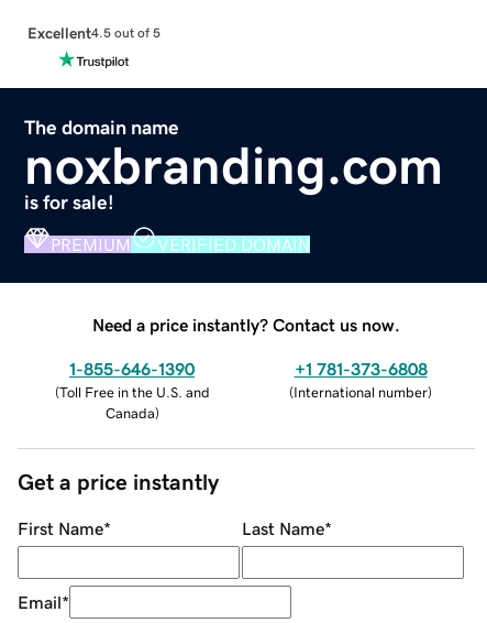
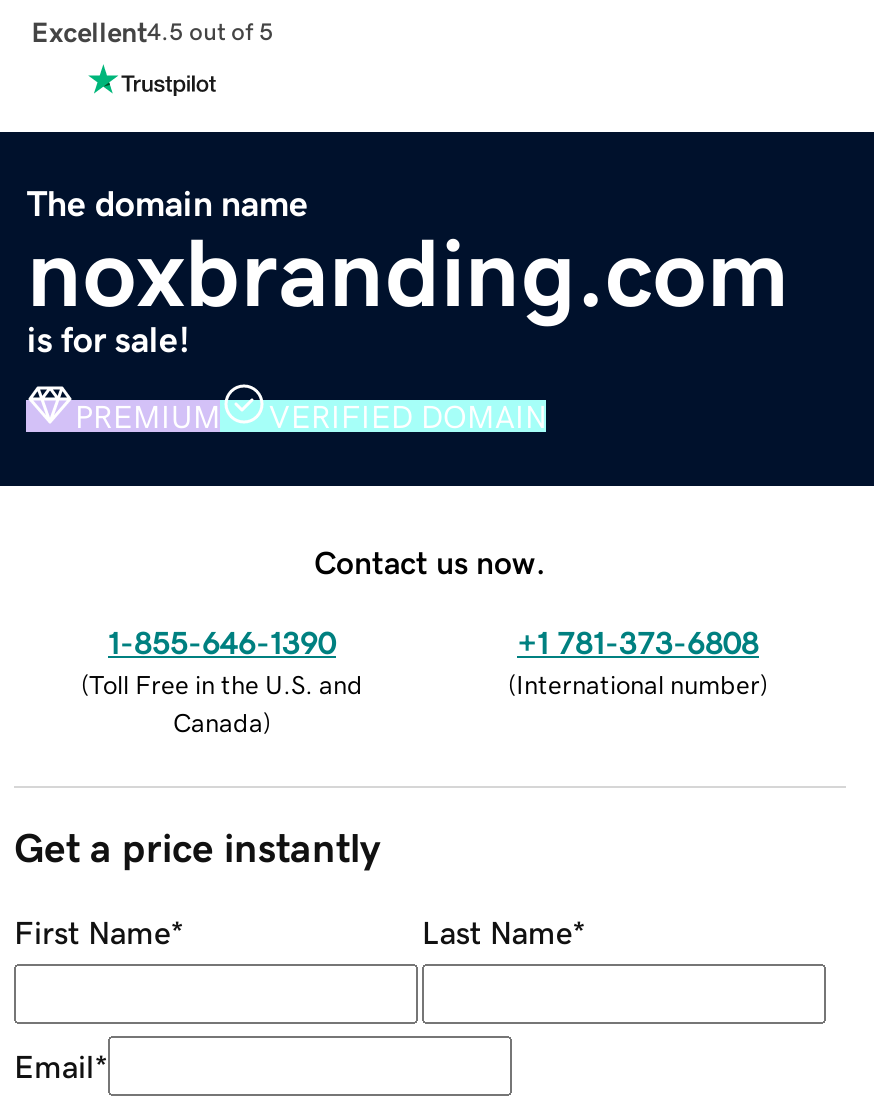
[92,315,400,333] Need a price instantly? Contact us now. -> [314,545,546,577] Contact us now.

